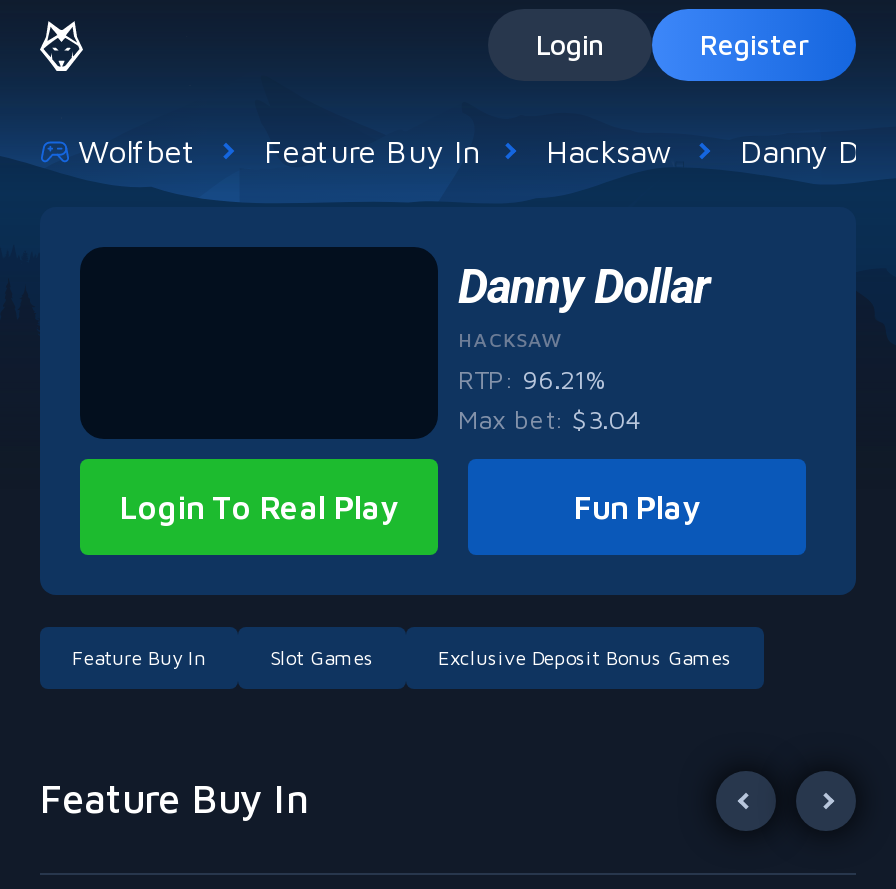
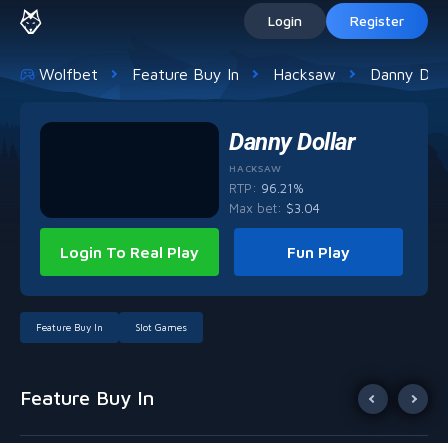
[438,645,732,669] Exclusive Deposit Bonus Games -> none

